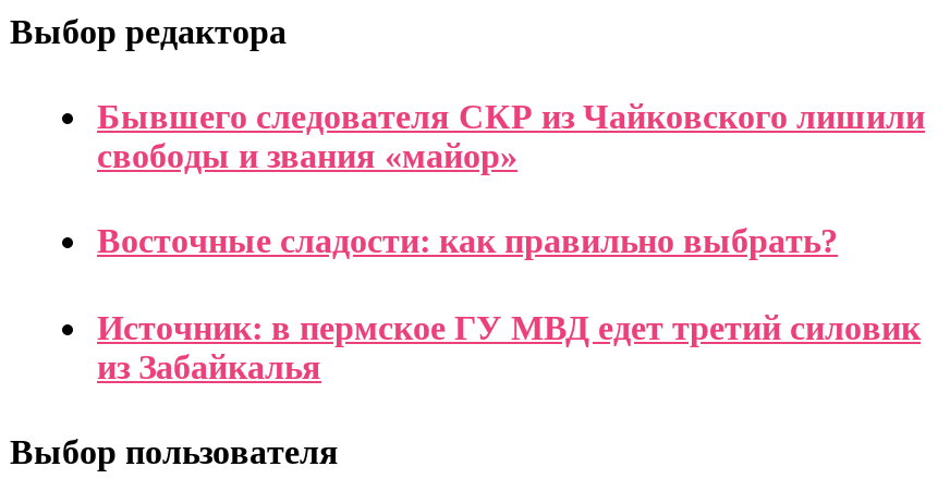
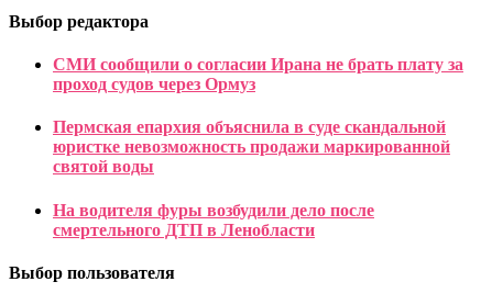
[97,98,925,174] Бывшего следователя СКР из Чайковского лишили | свободы и звания «майор» -> [53,55,463,93] СМИ сообщили о согласии Ирана не брать плату за | проход судов через Ормуз
[97,223,838,260] Восточные сладости: как правильно выбрать? -> [53,118,450,176] Пермская епархия объяснила в суде скандальной | юристке невозможность продажи маркированной | святой воды
[97,308,921,384] Источник: в пермское ГУ МВД едет третий силовик | из Забайкалья -> [53,200,374,239] На водителя фуры возбудили дело после | смертельного ДТП в Ленобласти

